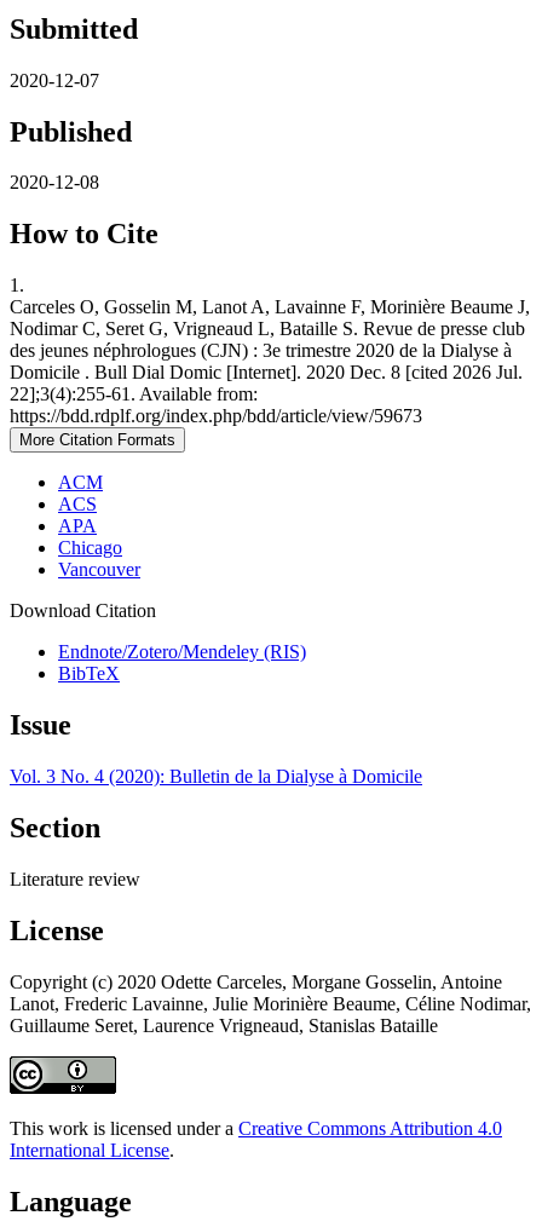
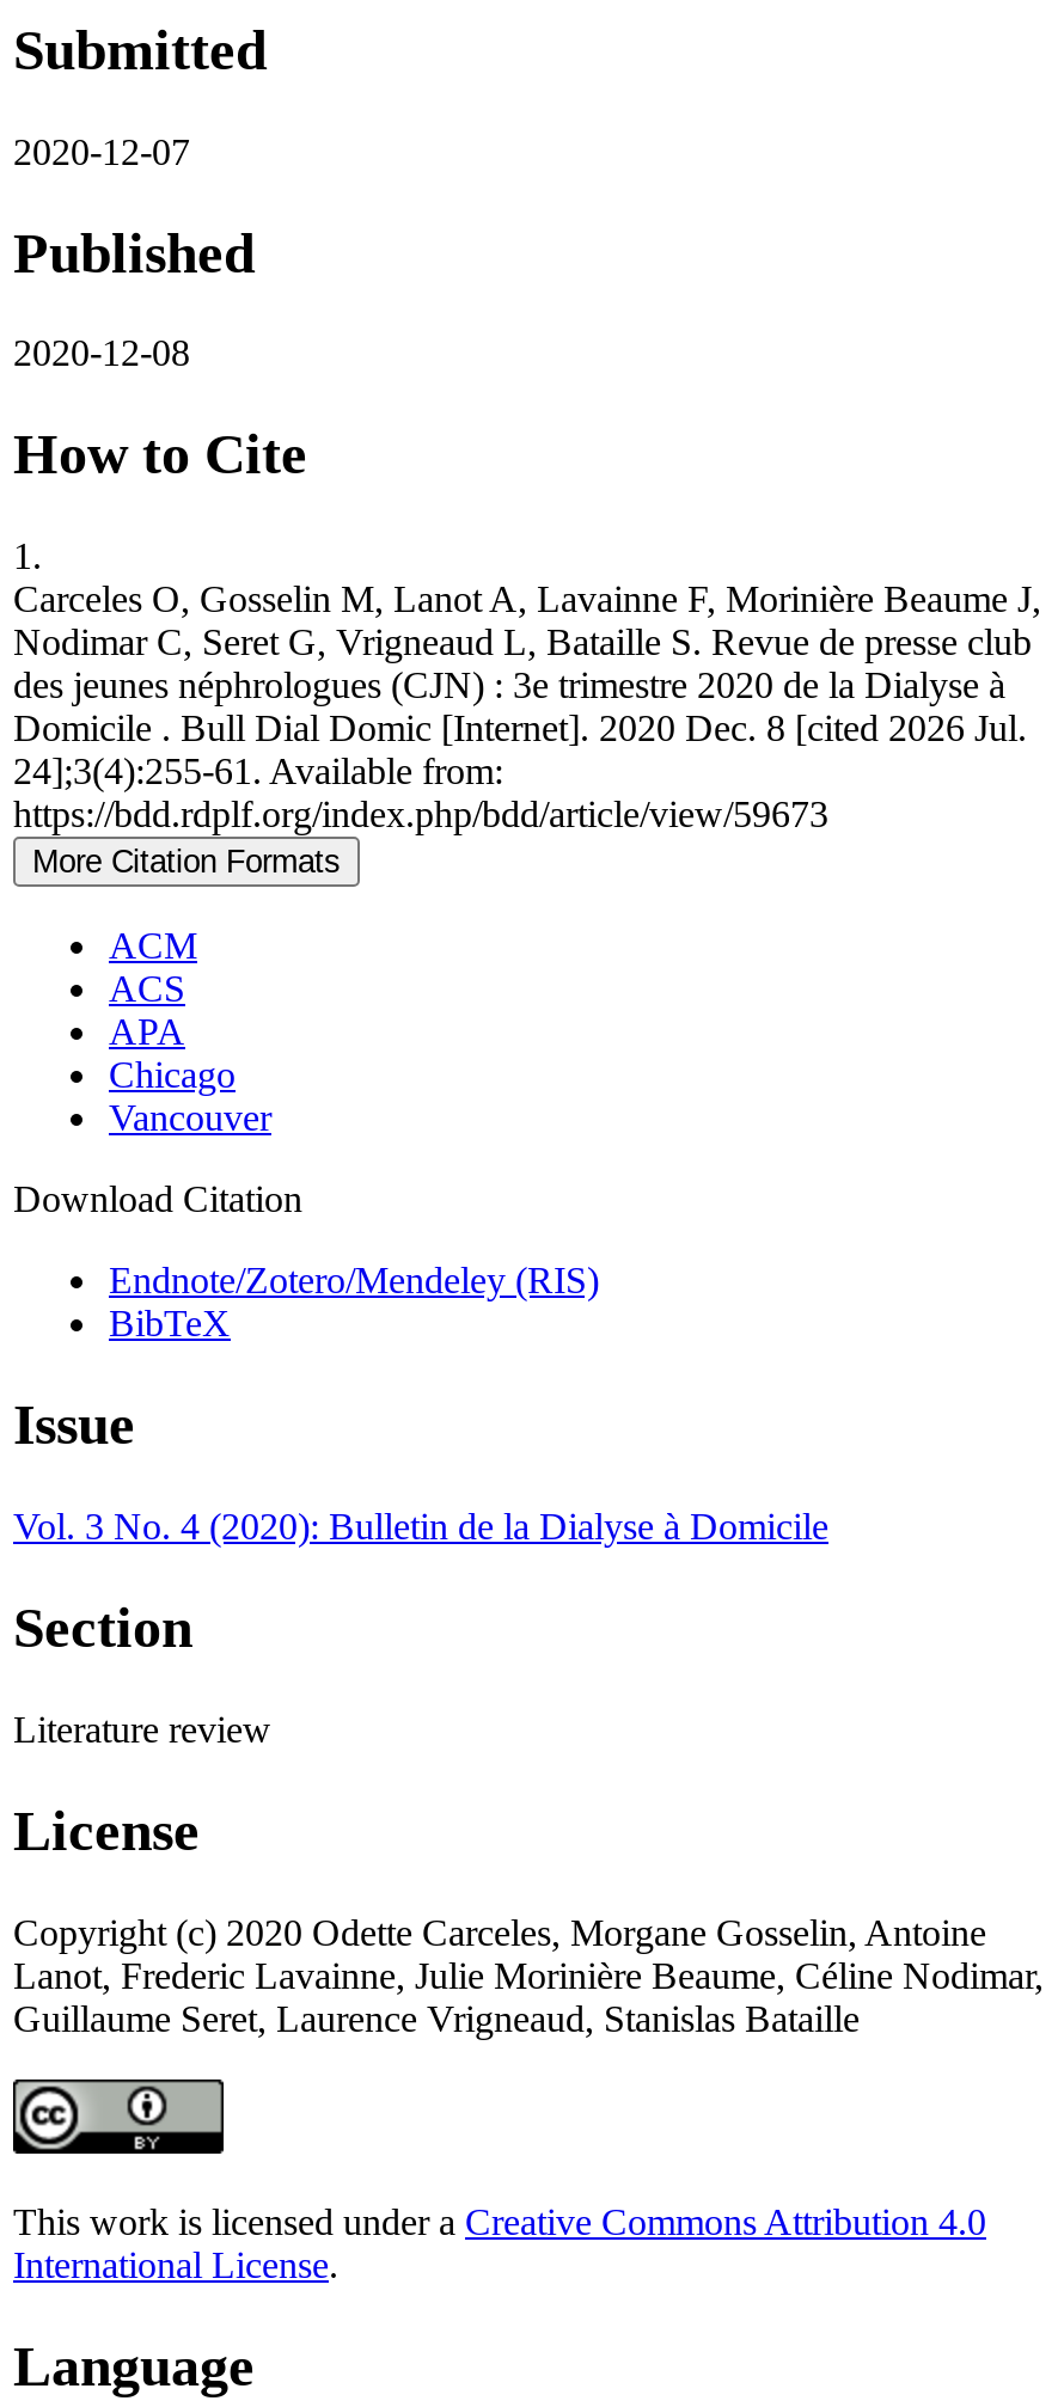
[10,384,258,404] 22];3(4):255-61. Available from: -> [13,751,503,792] 24];3(4):255-61. Available from:

